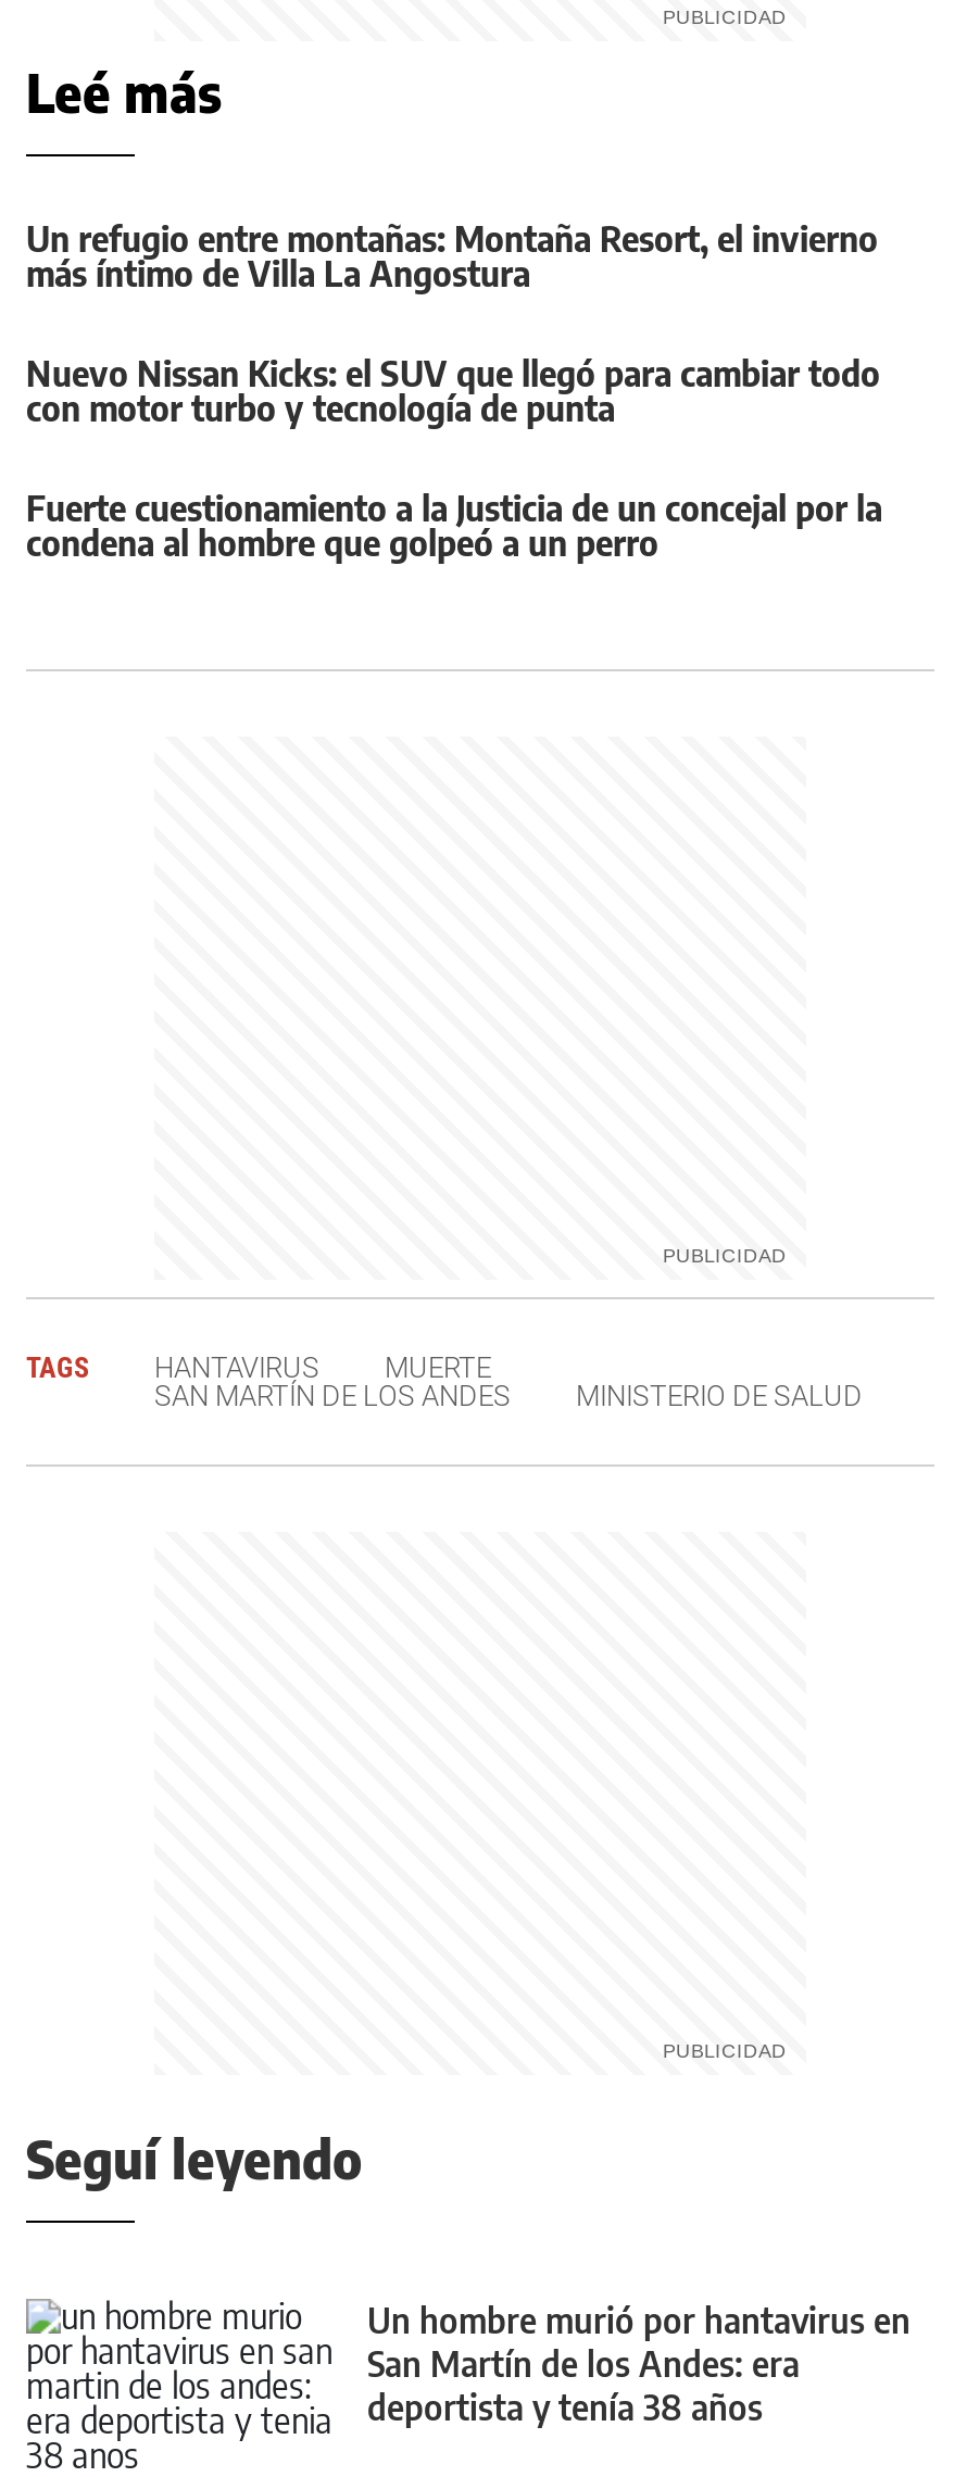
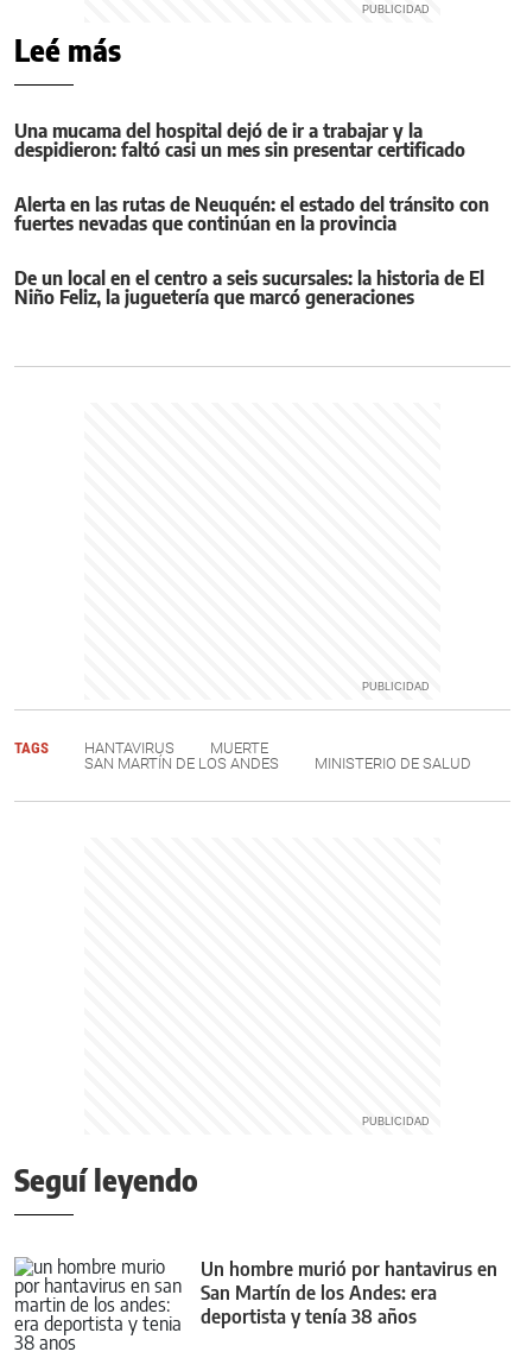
[26,218,878,296] Un refugio entre montañas: Montaña Resort, el invierno | más íntimo de Villa La Angostura -> [14,119,465,162] Una mucama del hospital dejó de ir a trabajar y la | despidieron: faltó casi un mes sin presentar certificado
[26,352,880,431] Nuevo Nissan Kicks: el SUV que llegó para cambiar todo | con motor turbo y tecnología de punta -> [14,193,489,235] Alerta en las rutas de Neuquén: el estado del tránsito con | fuertes nevadas que continúan en la provincia
[26,487,882,565] Fuerte cuestionamiento a la Justicia de un concejal por la | condena al hombre que golpeó a un perro -> [14,266,484,309] De un local en el centro a seis sucursales: la historia de El | Niño Feliz, la juguetería que marcó generaciones

